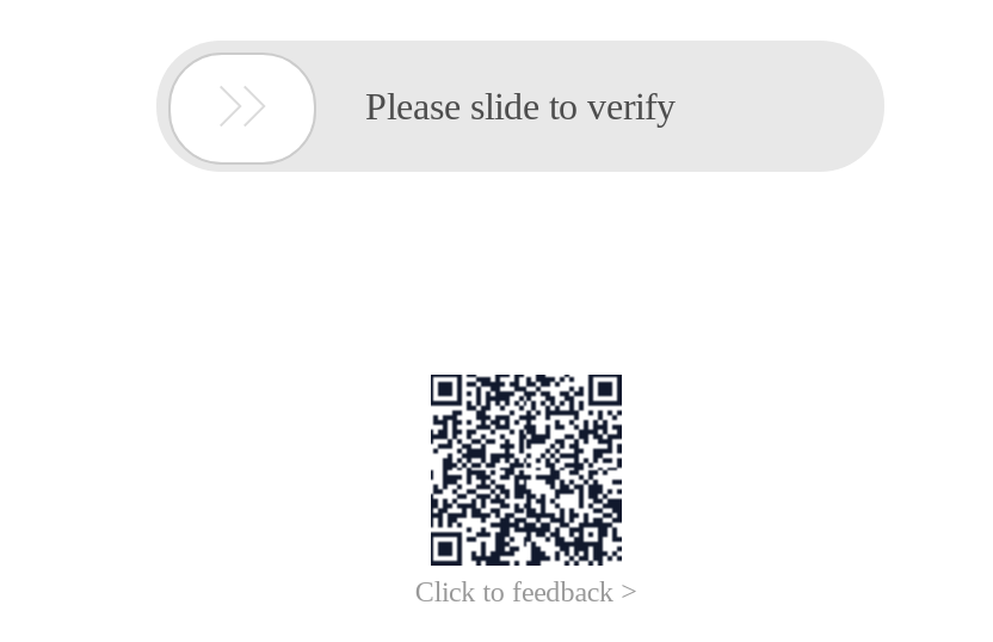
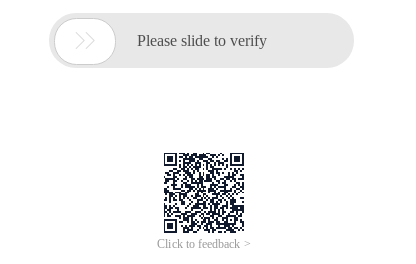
[431,375,624,568] [image] -> [163,152,244,234] [image]

